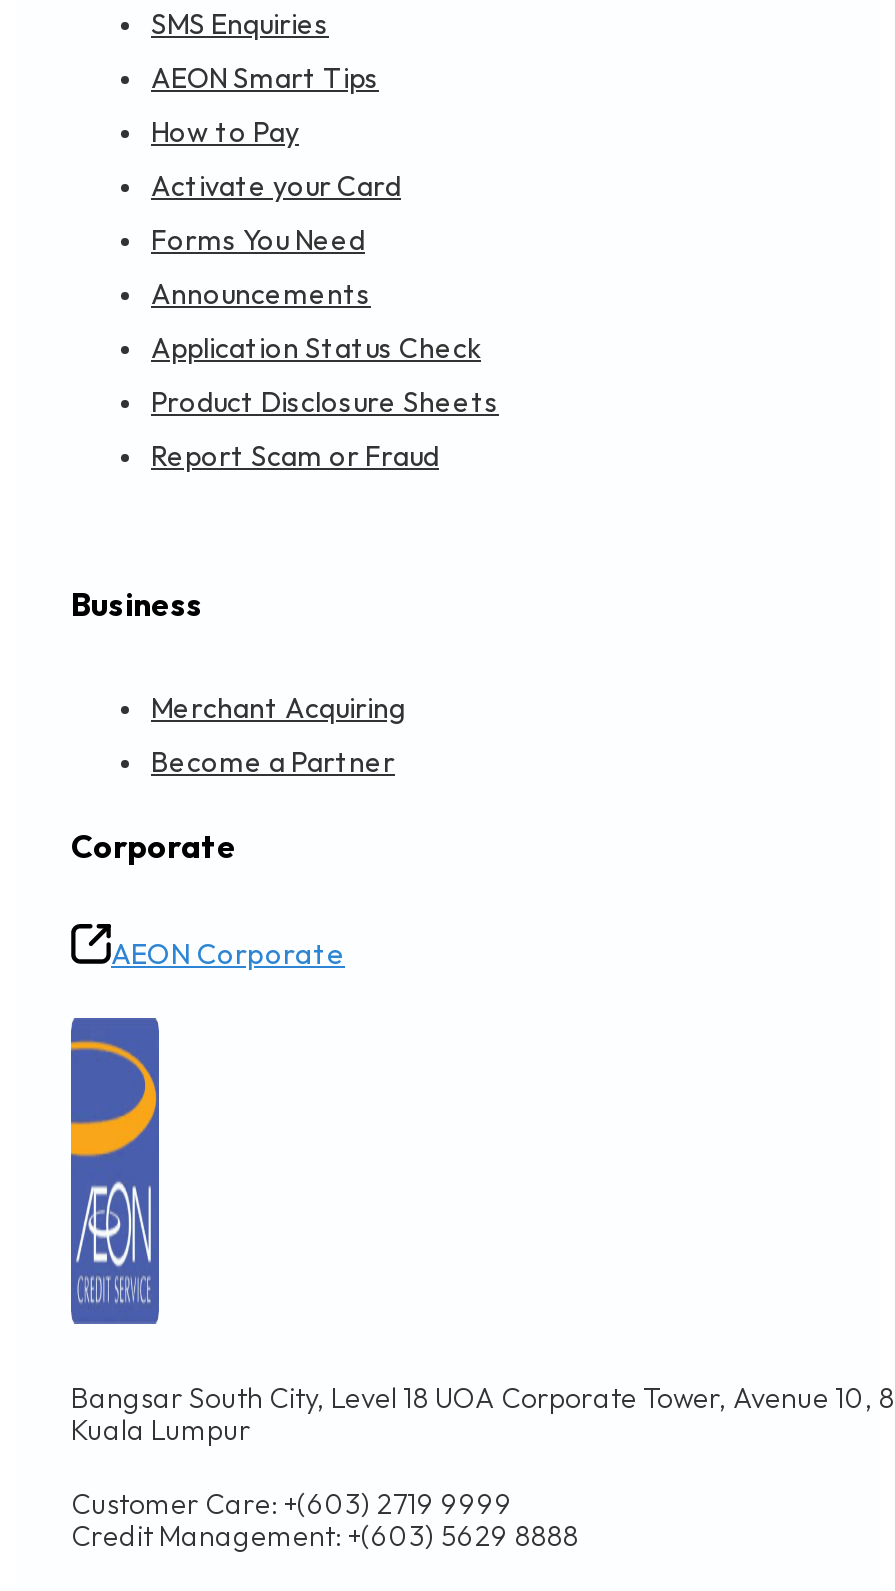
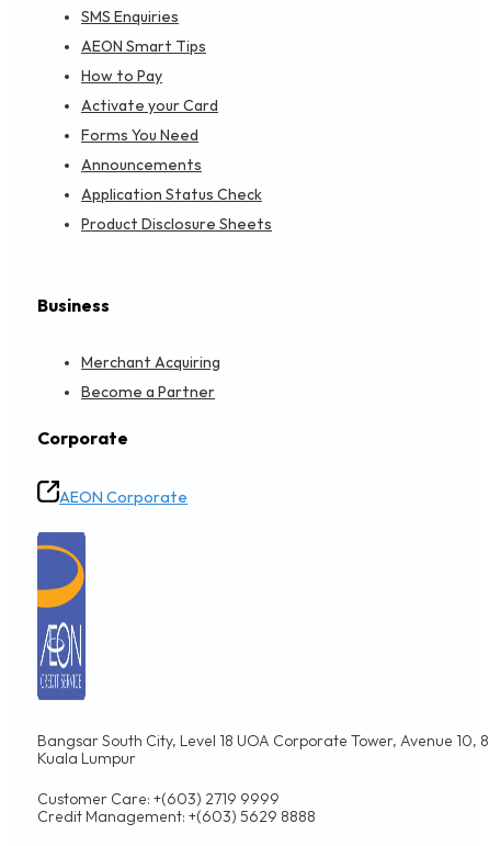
[151,442,439,472] Report Scam or Fraud -> none

